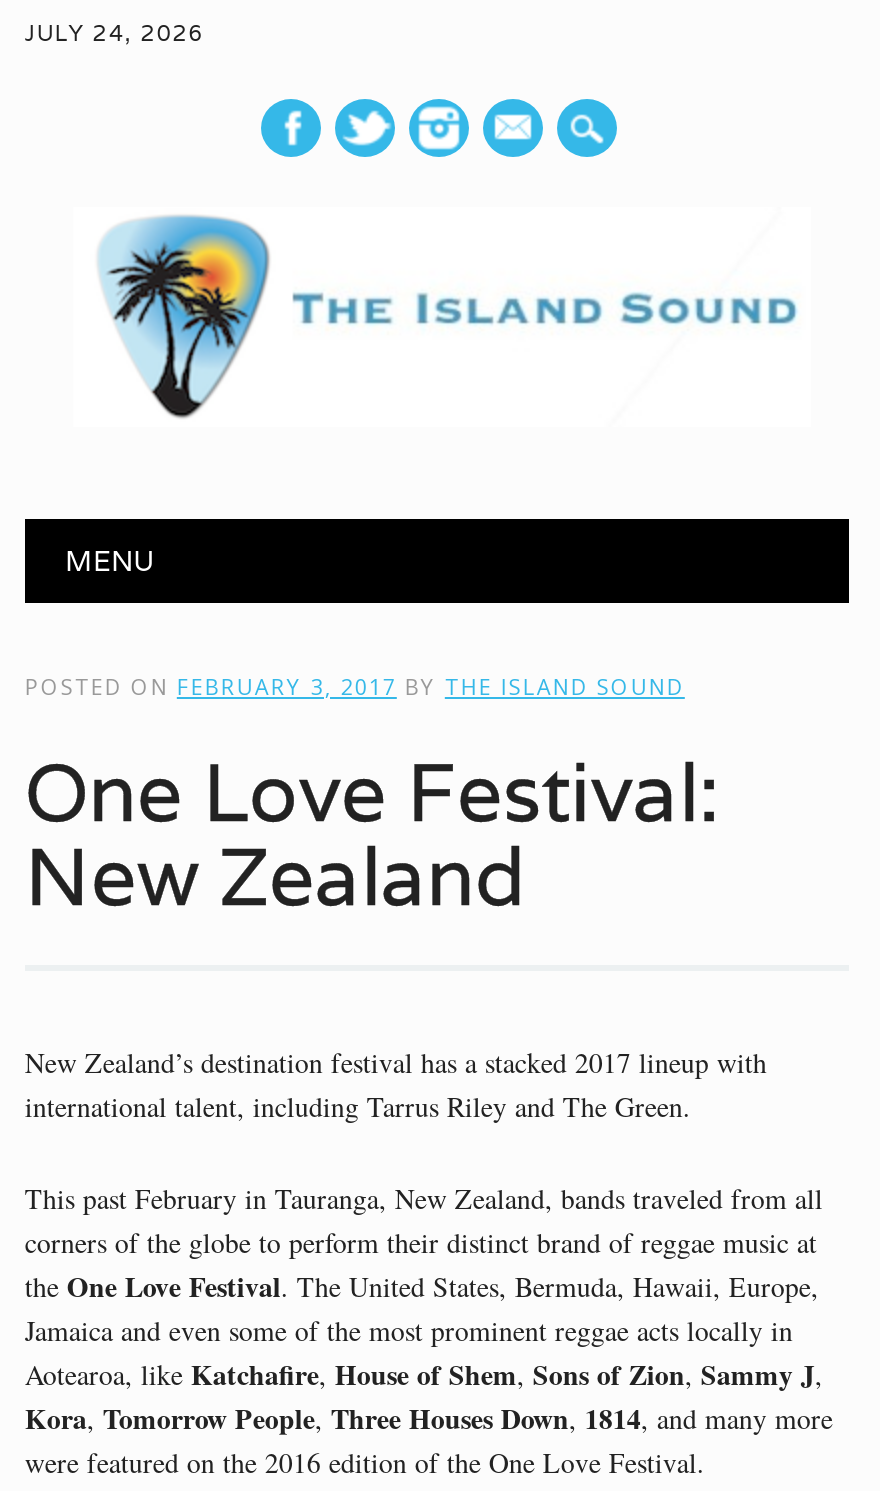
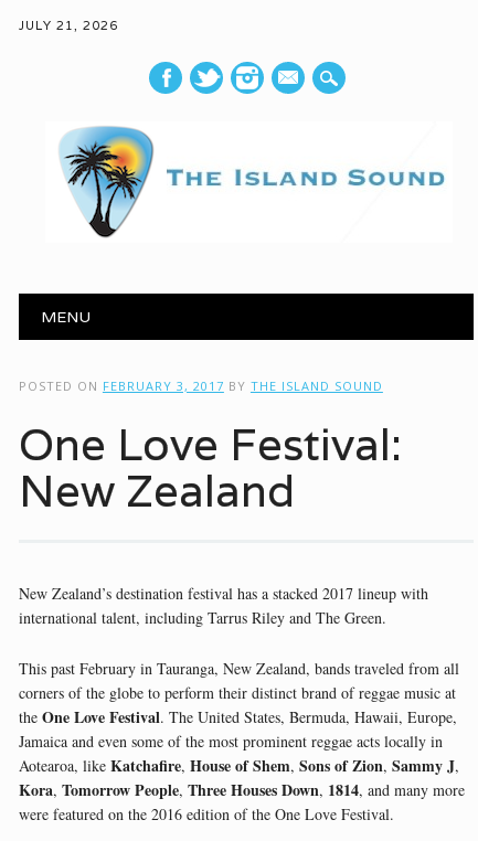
[25,19,205,47] JULY 24, 2026 -> [19,18,118,33] JULY 21, 2026

